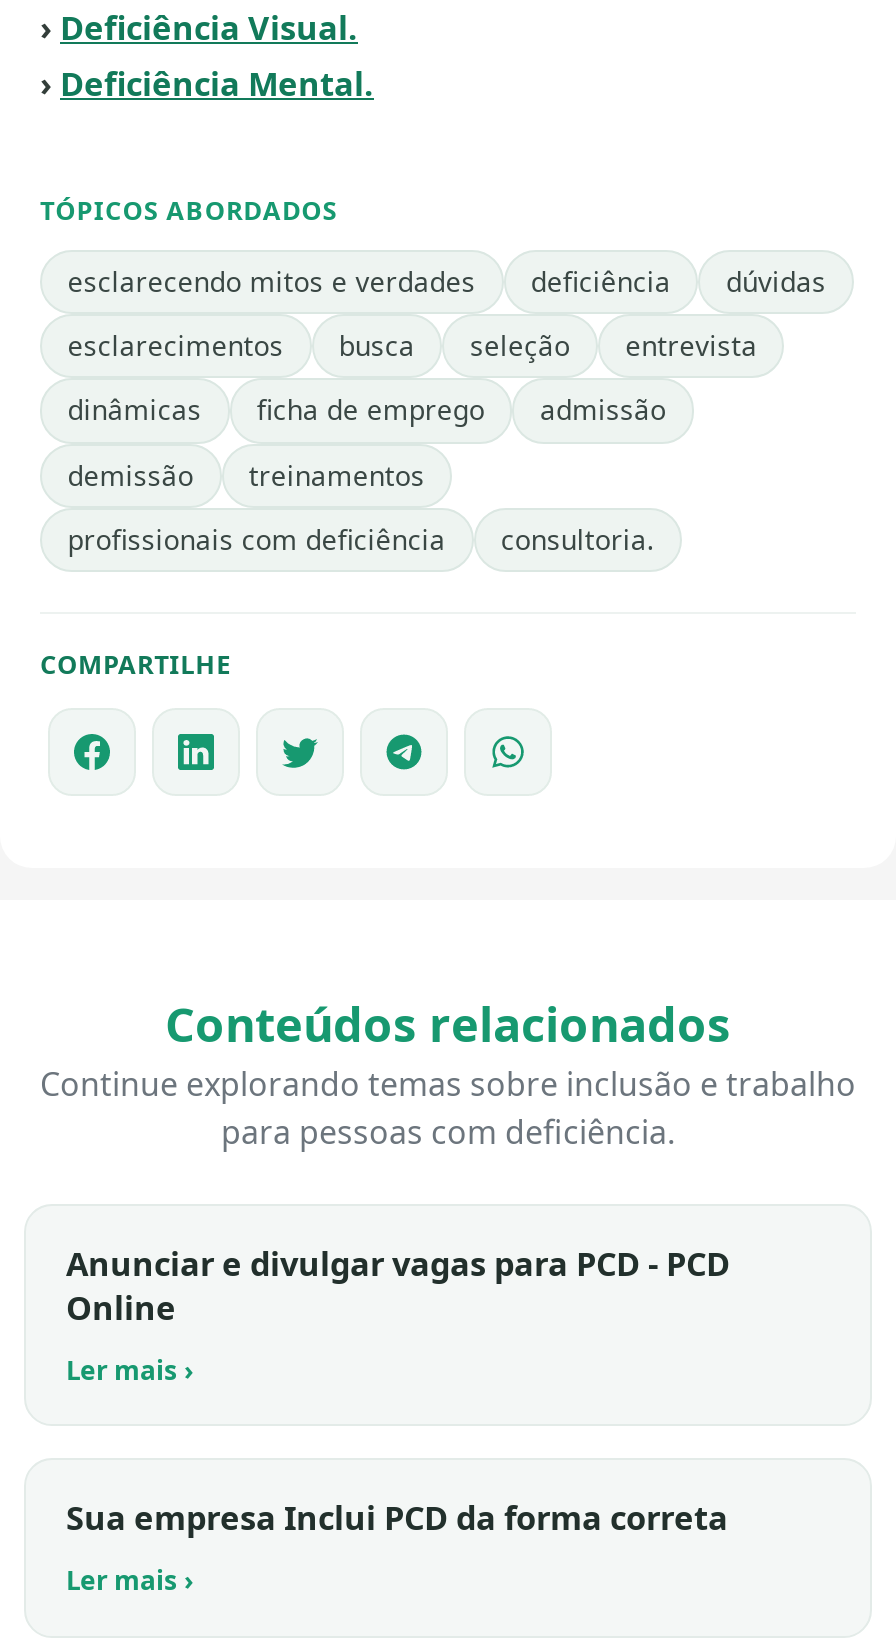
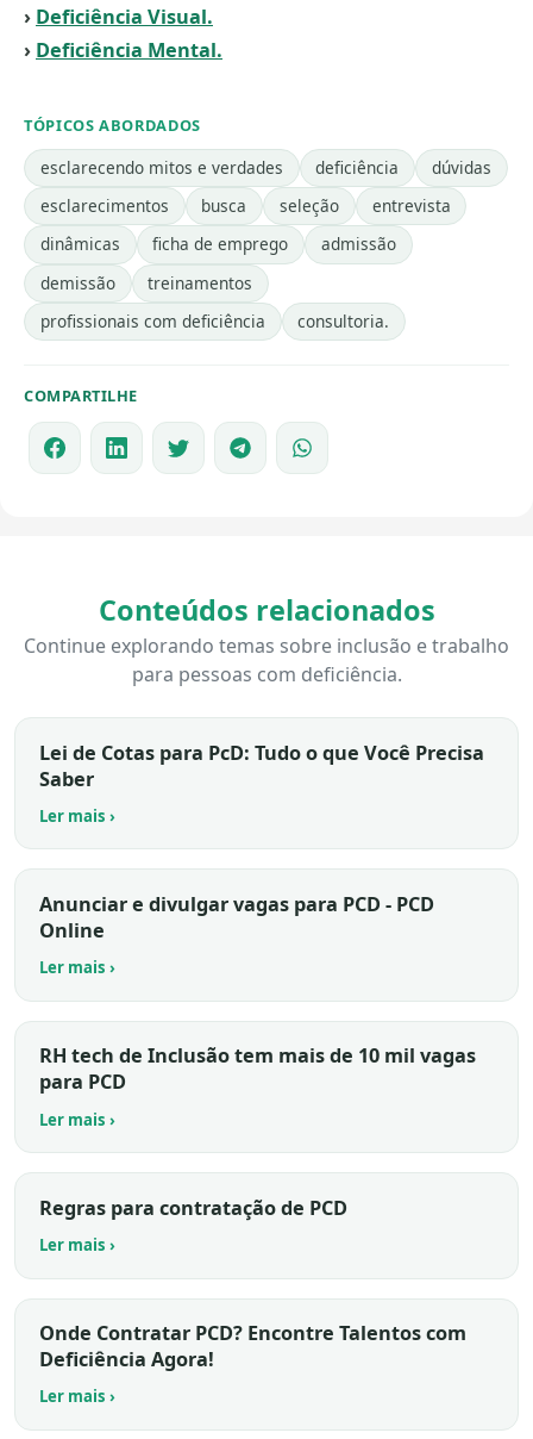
none -> [39,739,484,826] Lei de Cotas para PcD: Tudo o que Você Precisa | Saber | Ler mais ›
[66,1496,728,1540] Sua empresa Inclui PCD da forma correta -> [39,1043,476,1372] RH tech de Inclusão tem mais de 10 mil vagas | para PCD | Ler mais › | Regras para contratação de PCD | Ler mais › | Onde Contratar PCD? Encontre Talentos com | Deficiência Agora!

